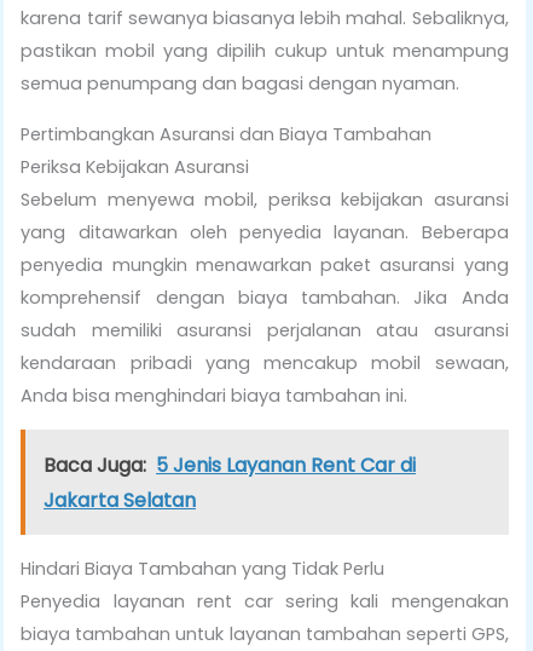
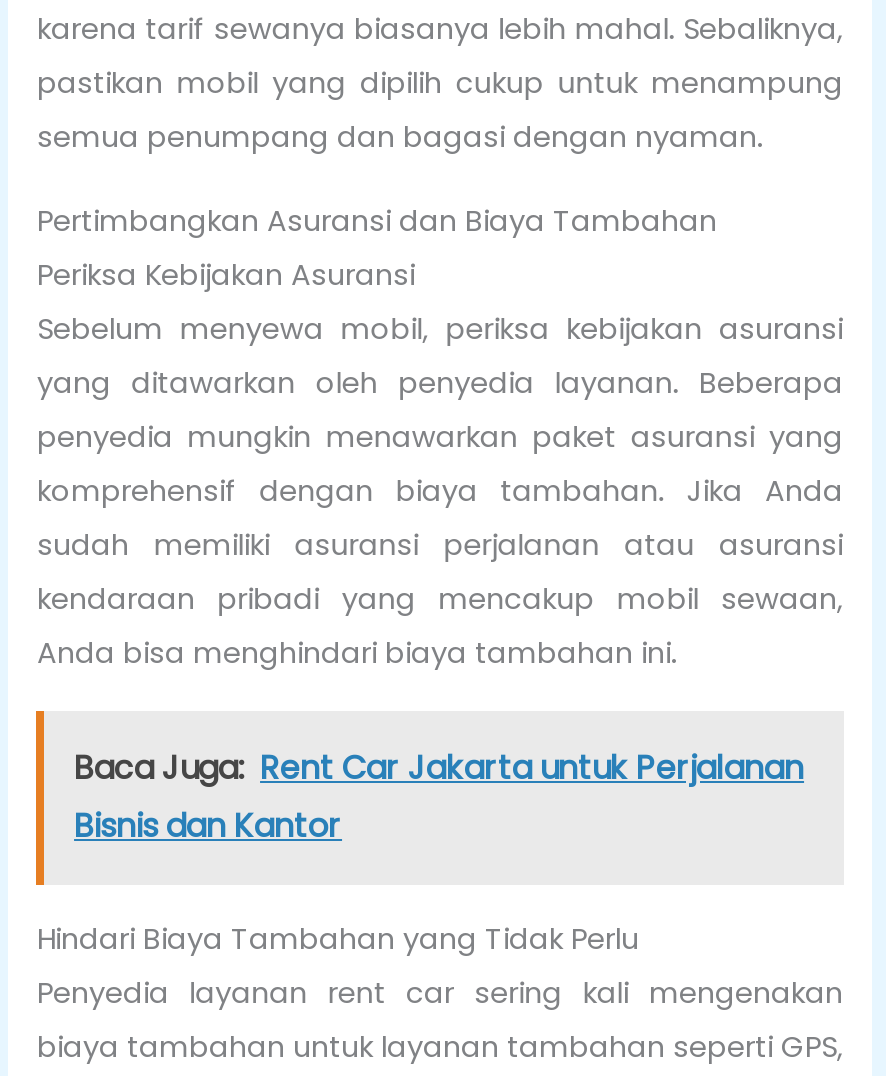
[44,451,416,514] Baca Juga: 5 Jenis Layanan Rent Car di | Jakarta Selatan -> [74,746,804,850] Baca Juga: Rent Car Jakarta untuk Perjalanan | Bisnis dan Kantor

